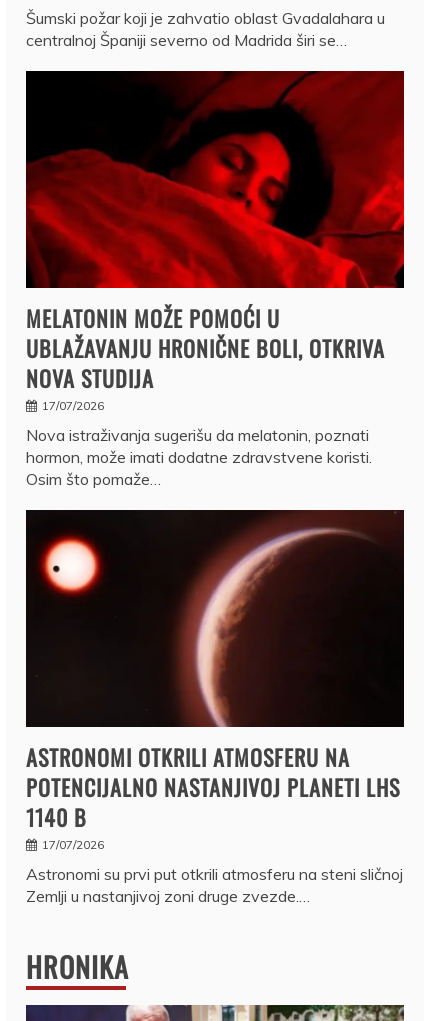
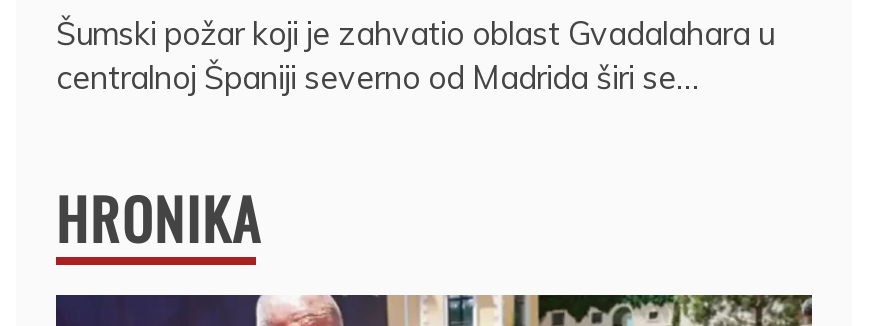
[25,70,405,489] [image] | MELATONIN MOŽE POMOĆI U | UBLAŽAVANJU HRONIČNE BOLI, OTKRIVA | NOVA STUDIJA | 17/07/2026 | Nova istraživanja sugerišu da melatonin, poznati | hormon, može imati dodatne zdravstvene koristi. | Osim što pomaže… -> none
[26,509,405,906] [image] | ASTRONOMI OTKRILI ATMOSFERU NA | POTENCIJALNO NASTANJIVOJ PLANETI LHS | 1140 B | 17/07/2026 | Astronomi su prvi put otkrili atmosferu na steni sličnoj | Zemlji u nastanjivoj zoni druge zvezde.… -> none

